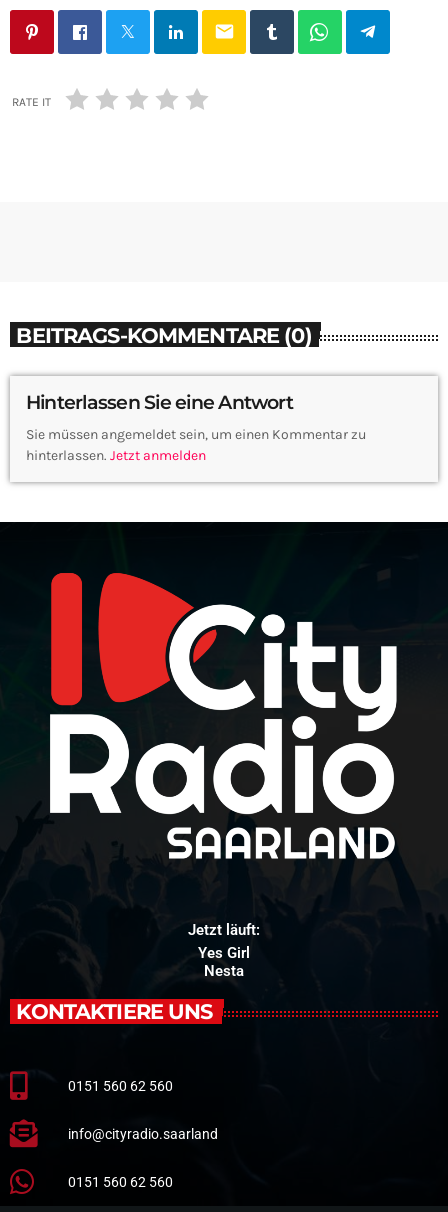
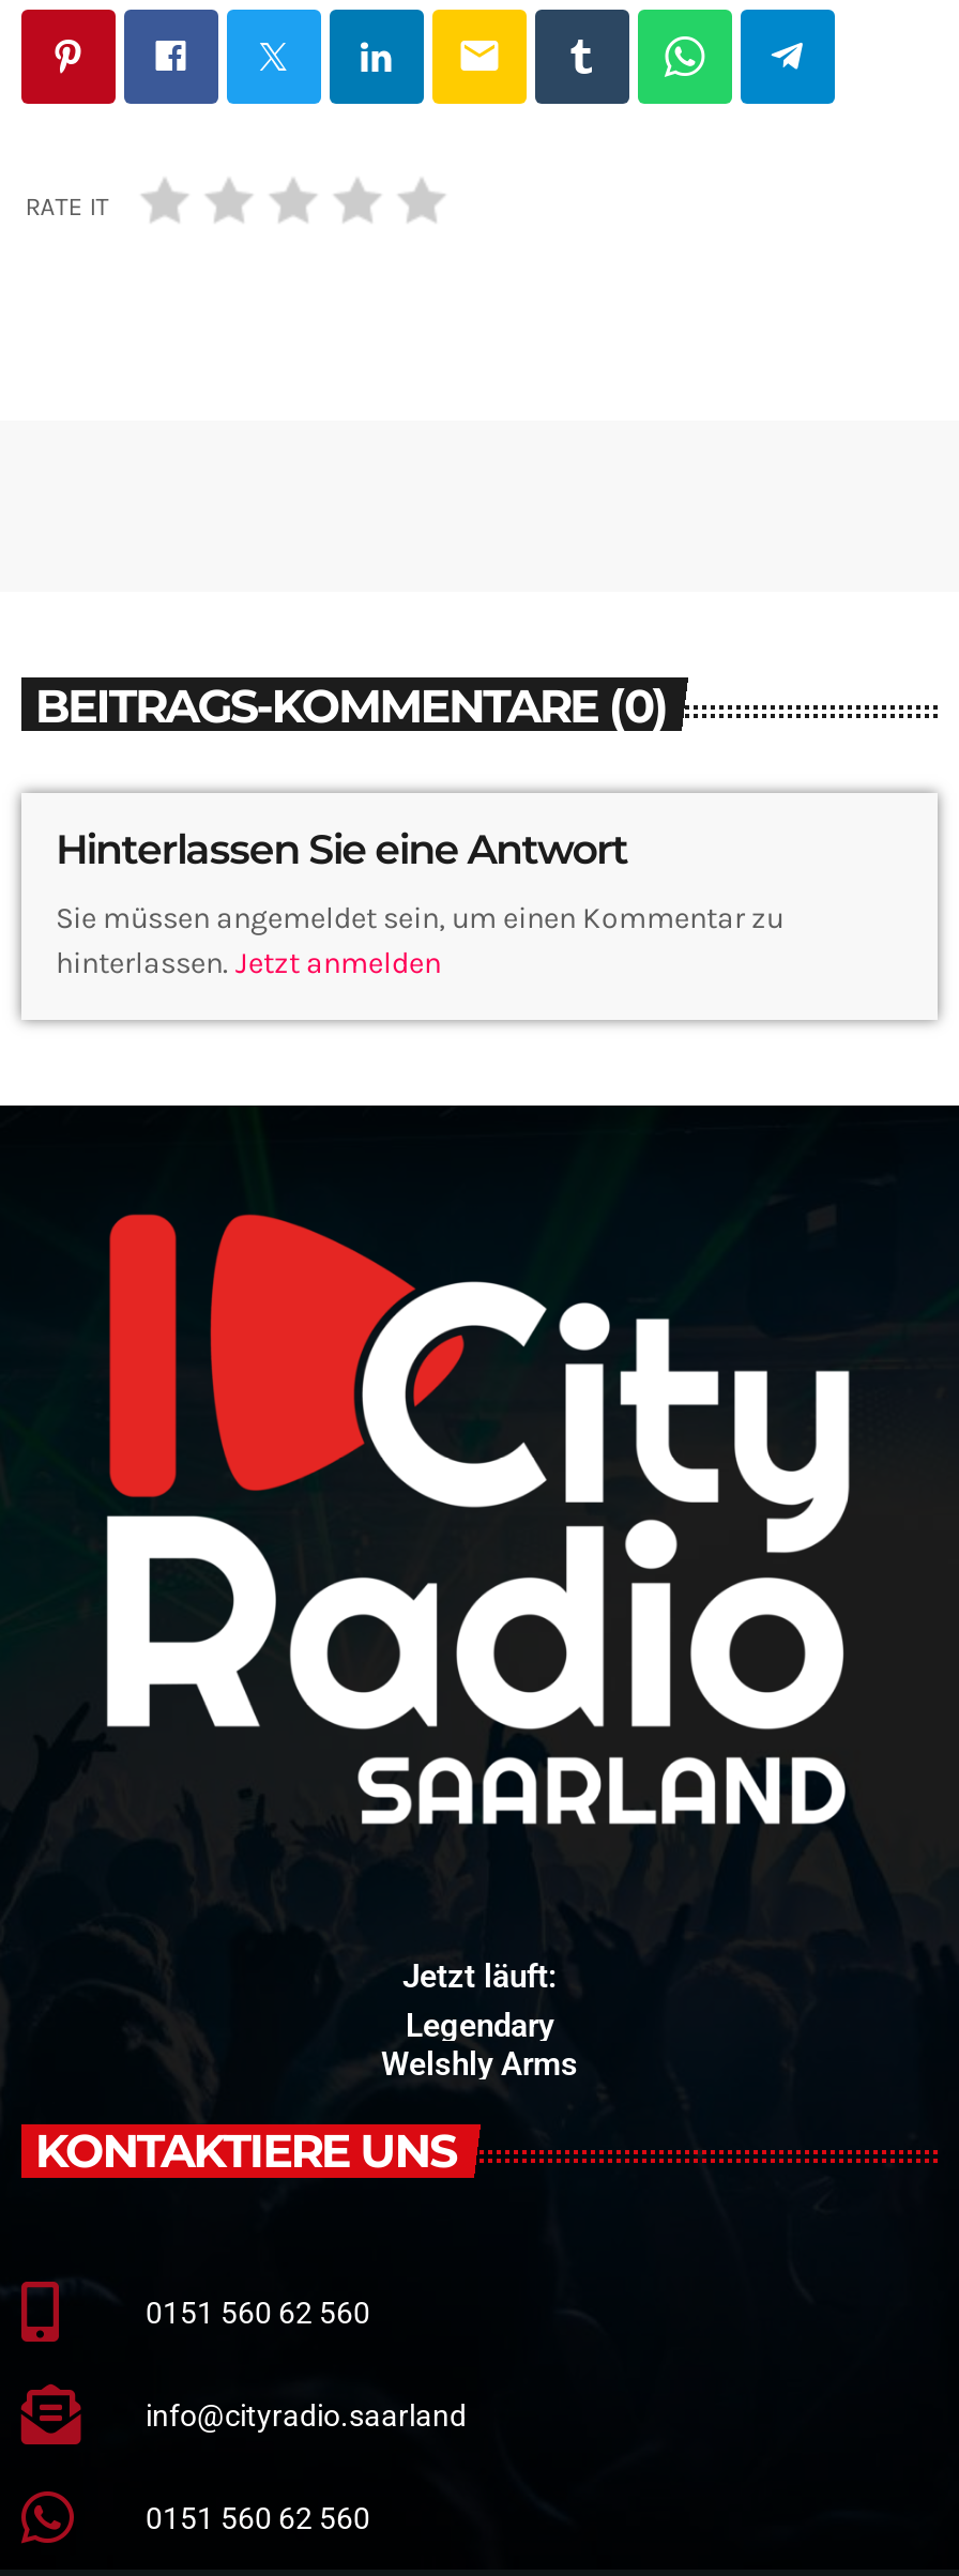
[198,943,250,979] Yes Girl | Nesta -> [381,2007,578,2084] Legendary | Welshly Arms

